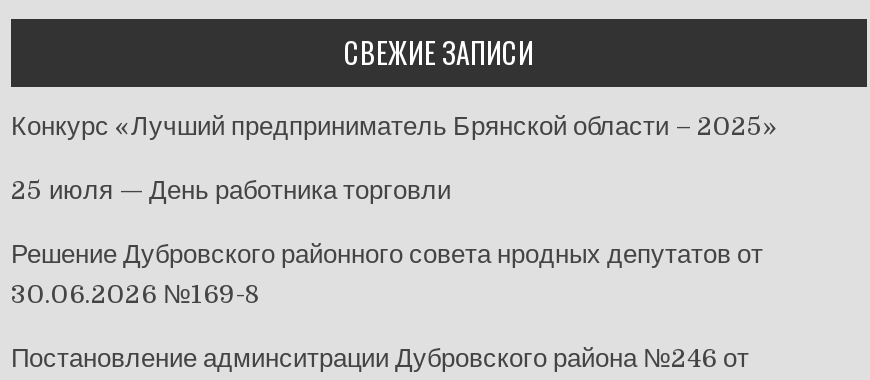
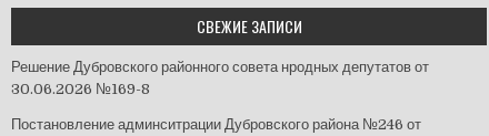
[11,112,779,206] Конкурс «Лучший предприниматель Брянской области – 2025» | 25 июля — День работника торговли -> none

